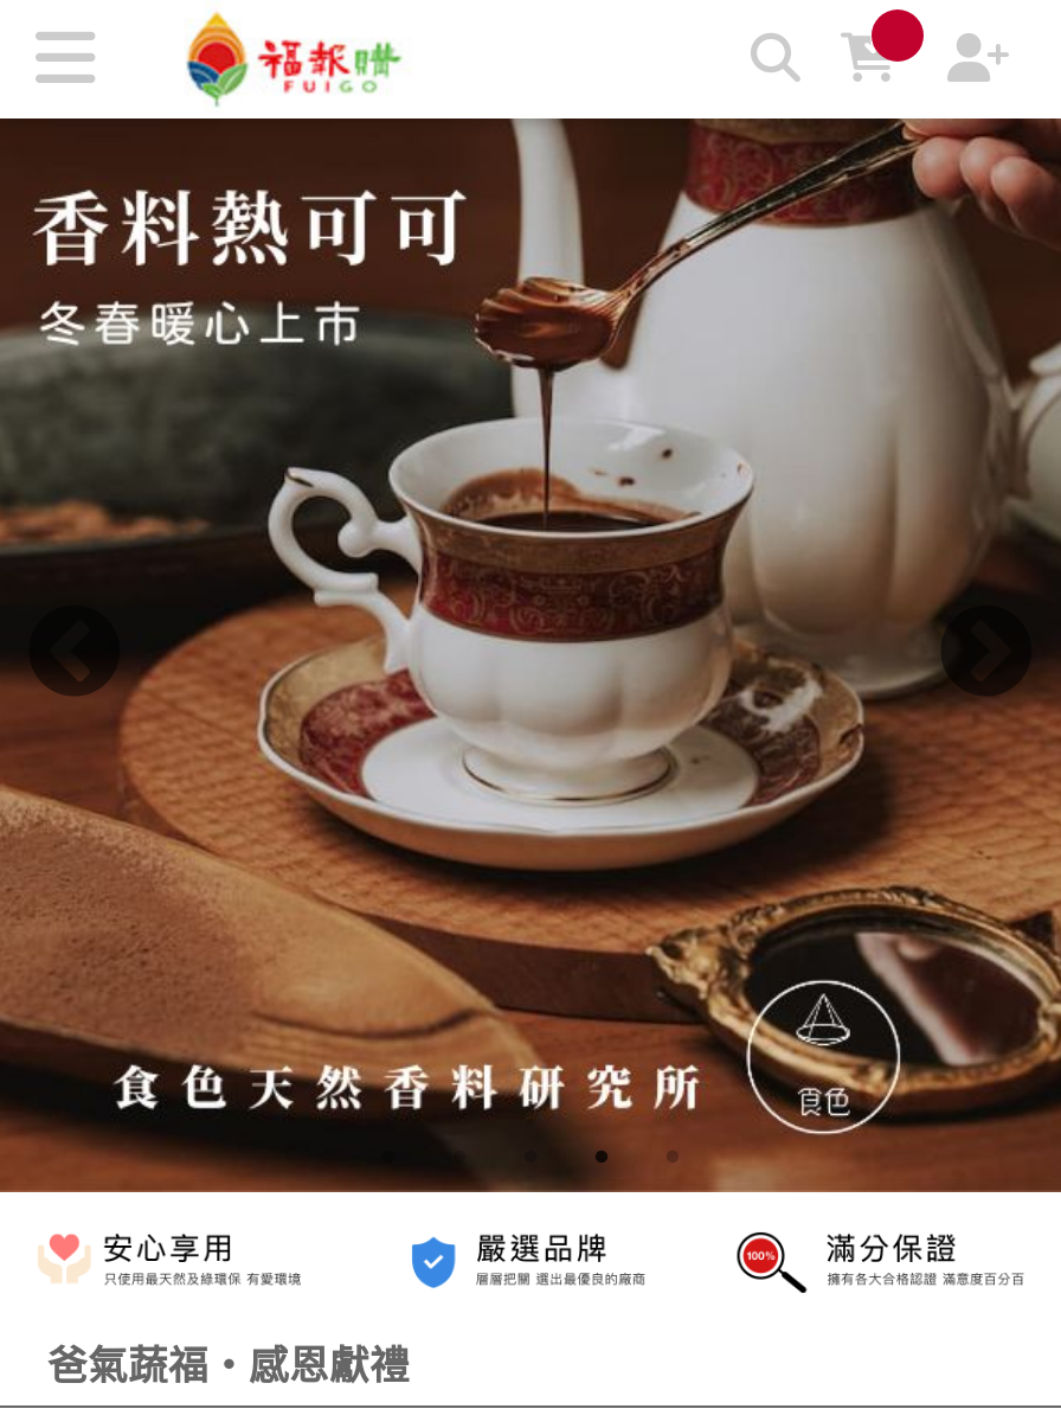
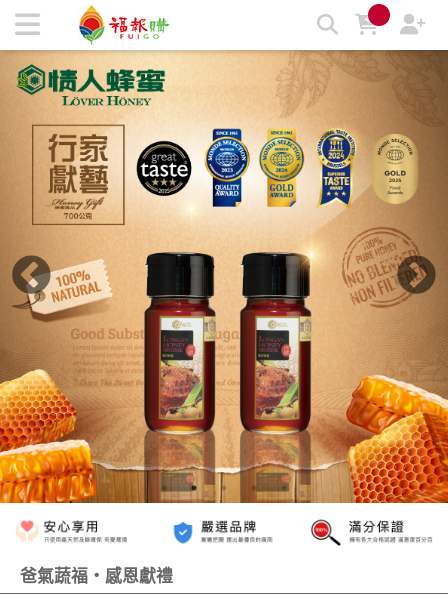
[7,116,1054,1195] [image] -> [3,49,445,504] [image]

